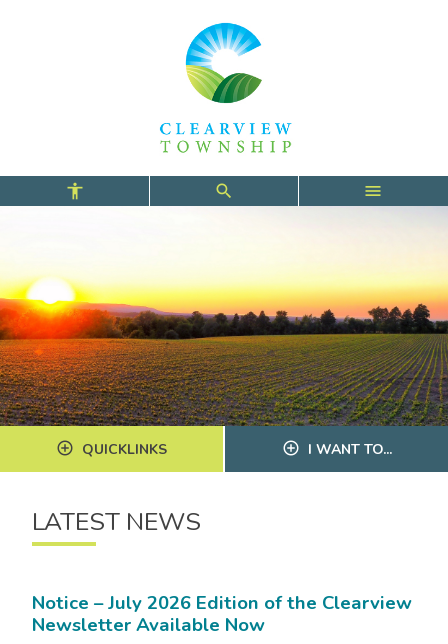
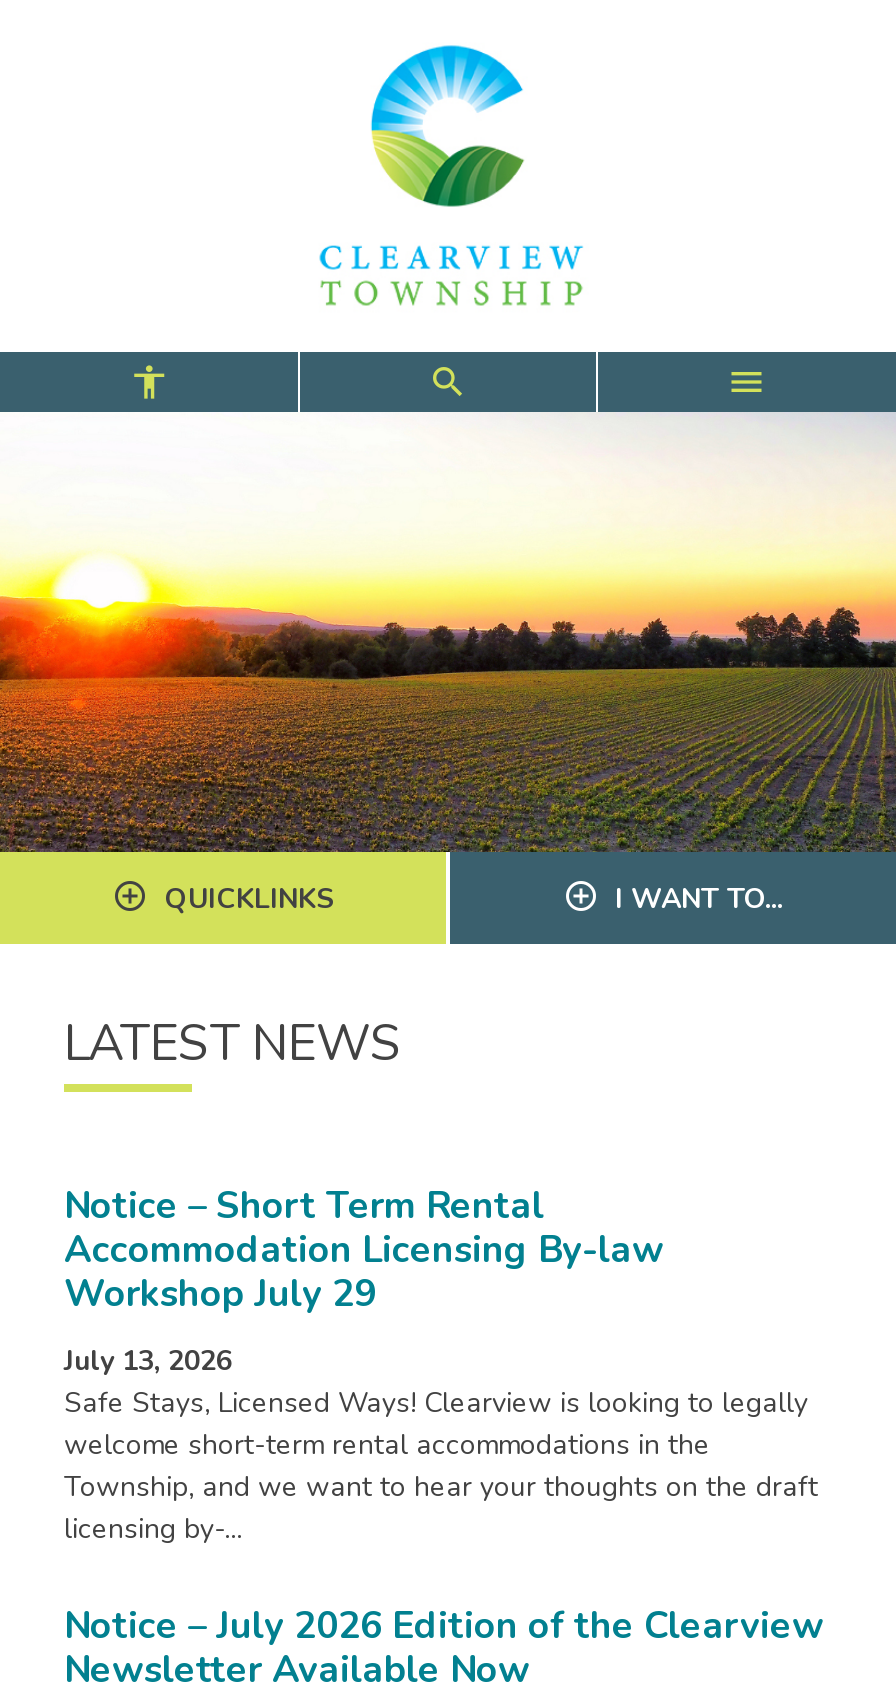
none -> [64,1180,818,1548] Notice – Short Term Rental | Accommodation Licensing By-law | Workshop July 29 | July 13, 2026 | Safe Stays, Licensed Ways! Clearview is looking to legally | welcome short-term rental accommodations in the | Township, and we want to hear your thoughts on the draft | licensing by-…

